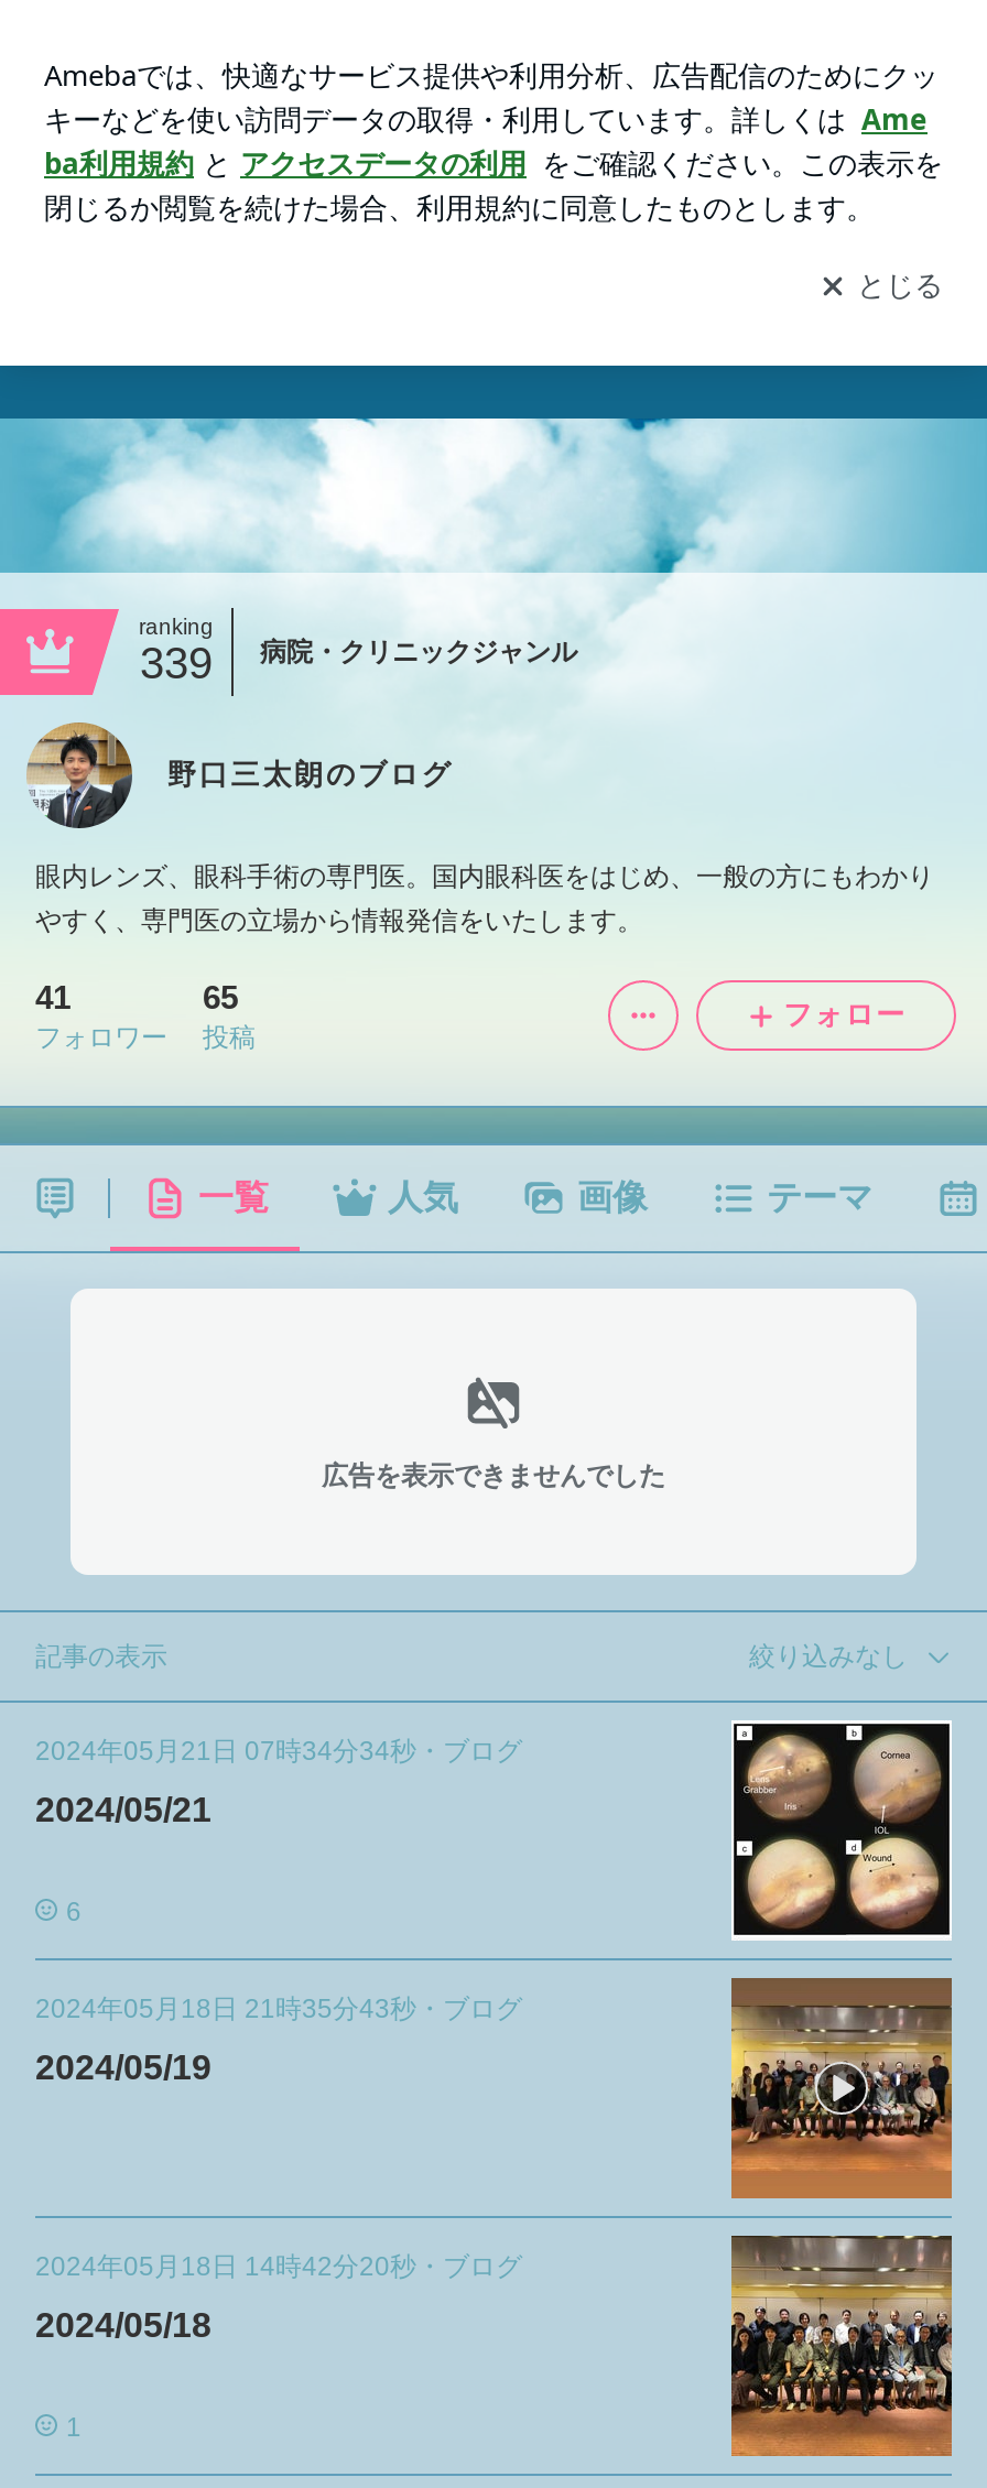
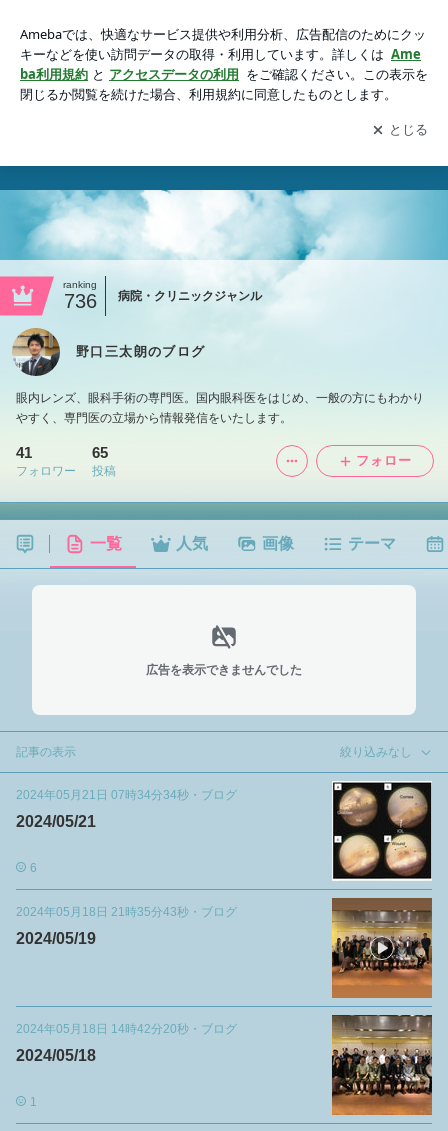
[140,635,577,687] 339 病院・クリニックジャンル -> [63,288,262,312] 736 病院・クリニックジャンル

